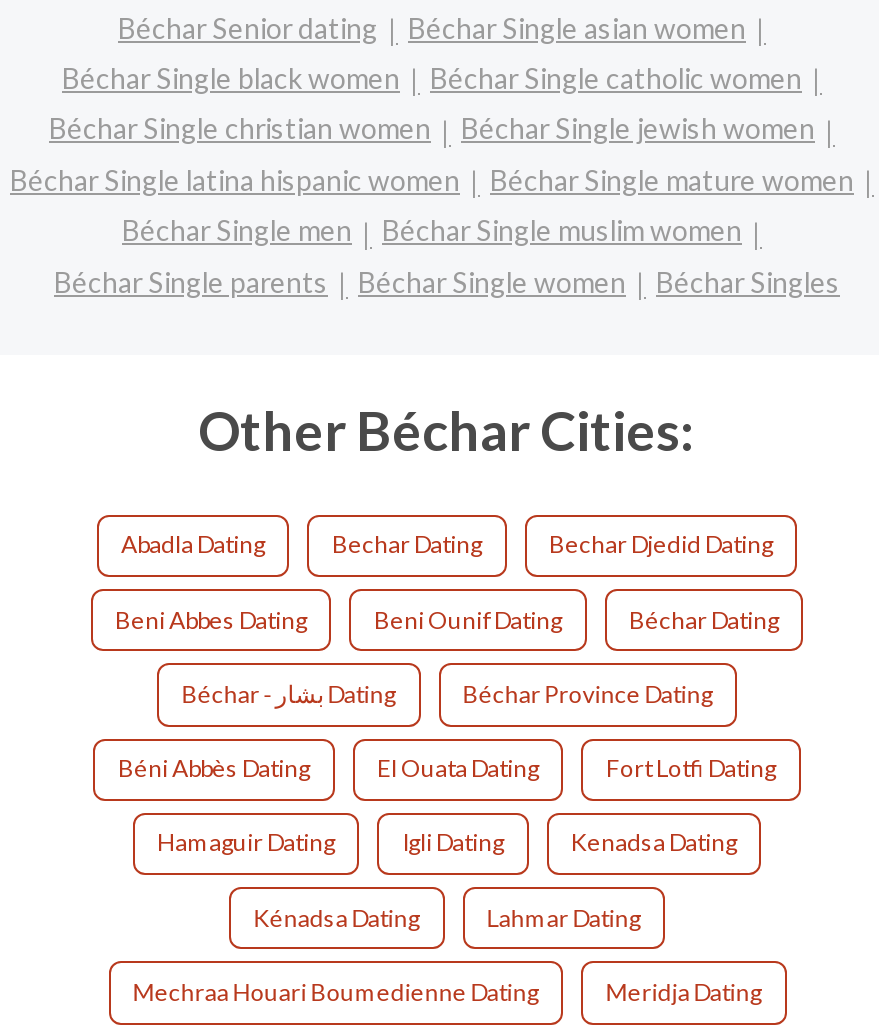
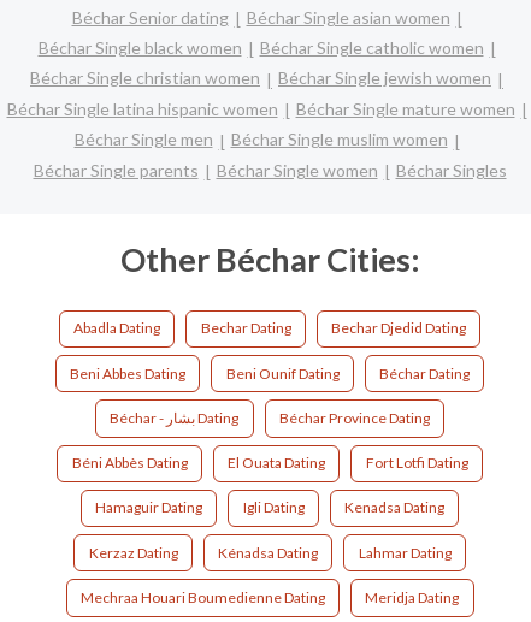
none -> [88,543,178,561] Kerzaz Dating

